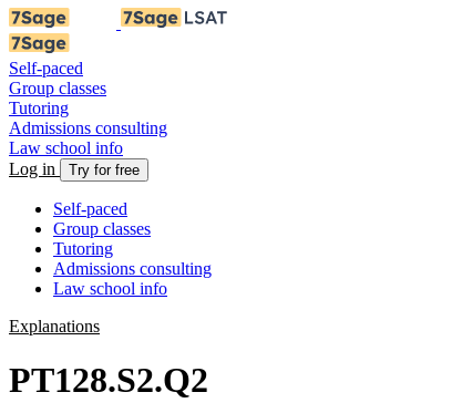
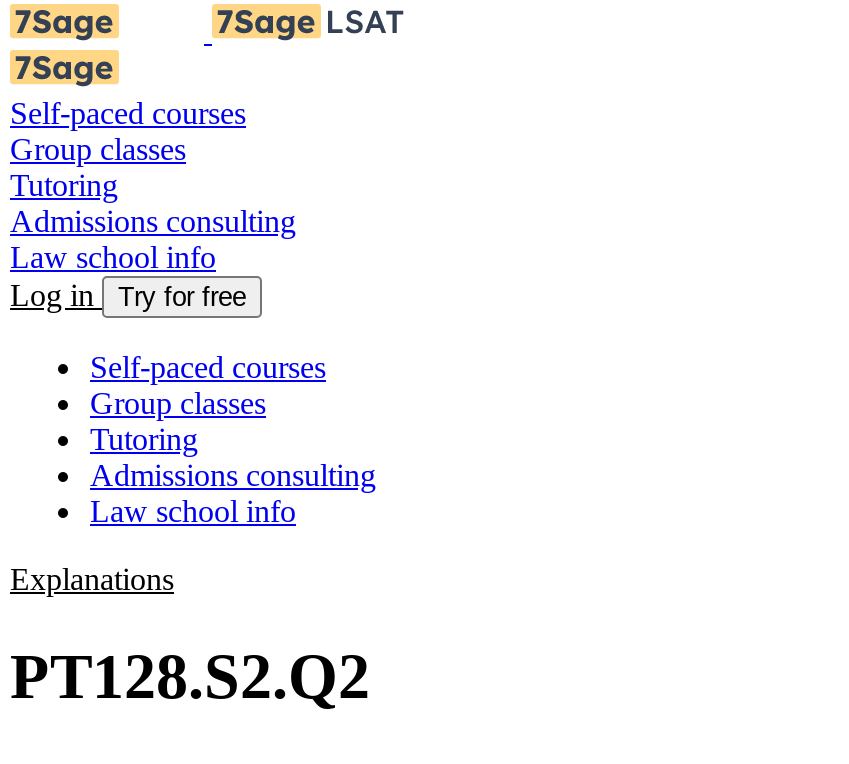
[9,59,83,78] Self-paced -> [10,96,246,130] Self-paced courses
[53,199,127,218] Self-paced -> [90,350,326,384] Self-paced courses

